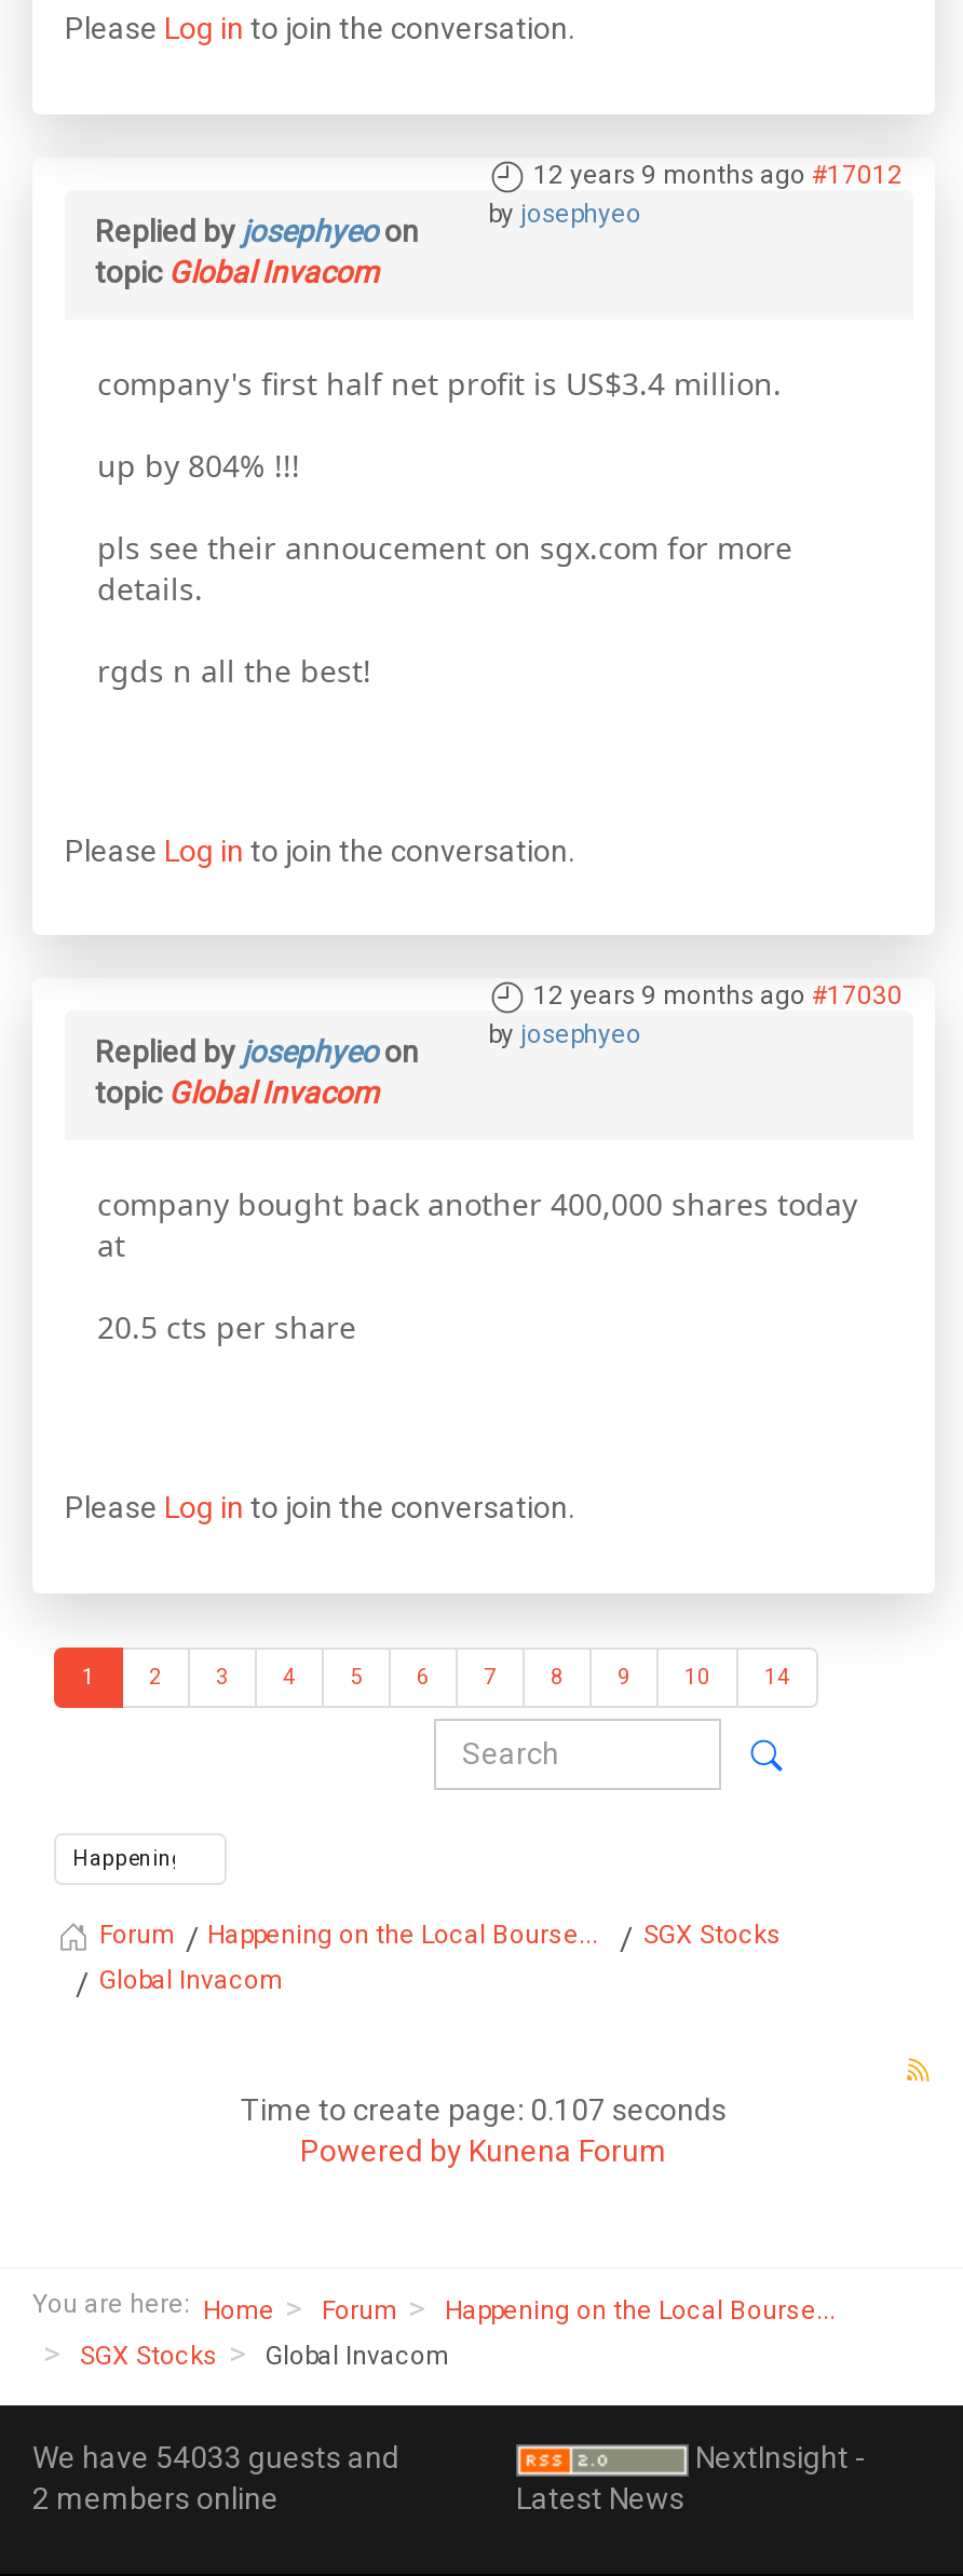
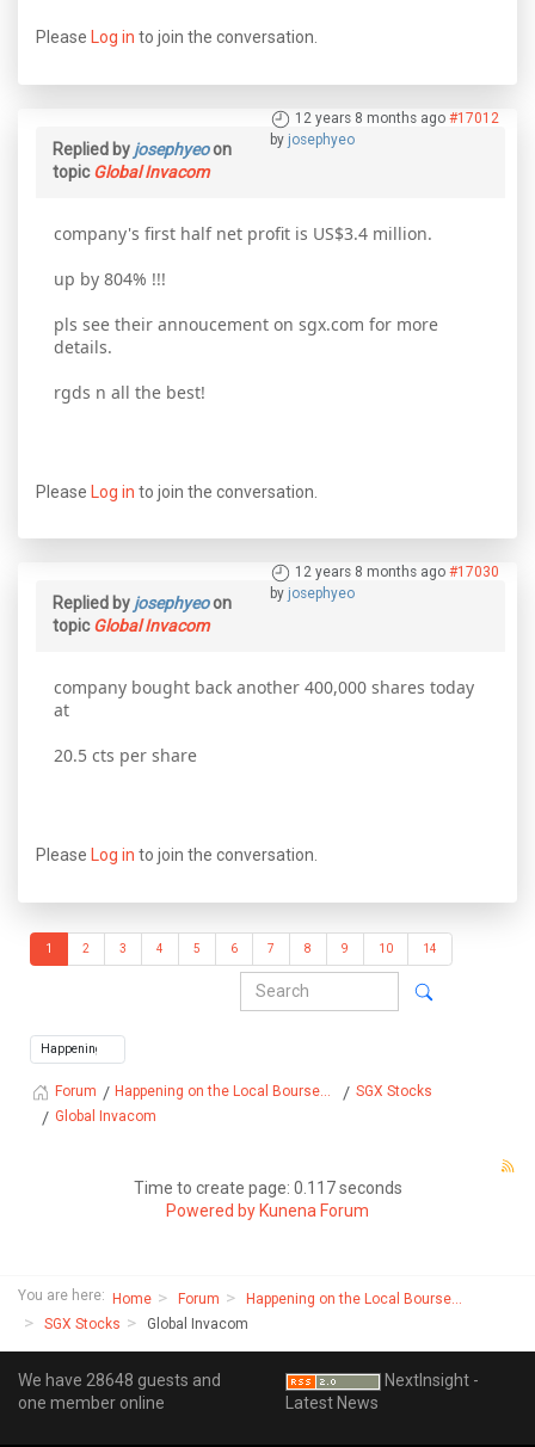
[533,159,903,190] 12 years 9 months ago #17012 -> [295,110,499,126] 12 years 8 months ago #17012
[533,981,903,1011] 12 years 9 months ago #17030 -> [295,564,499,580] 12 years 8 months ago #17030
[241,2093,727,2127] Time to create page: 0.107 seconds -> [133,1178,402,1198] Time to create page: 0.117 seconds
[32,2440,399,2475] We have 54033 guests and -> [18,1371,221,1390] We have 28648 guests and
[32,2481,279,2516] 2 members online -> [18,1393,165,1412] one member online

